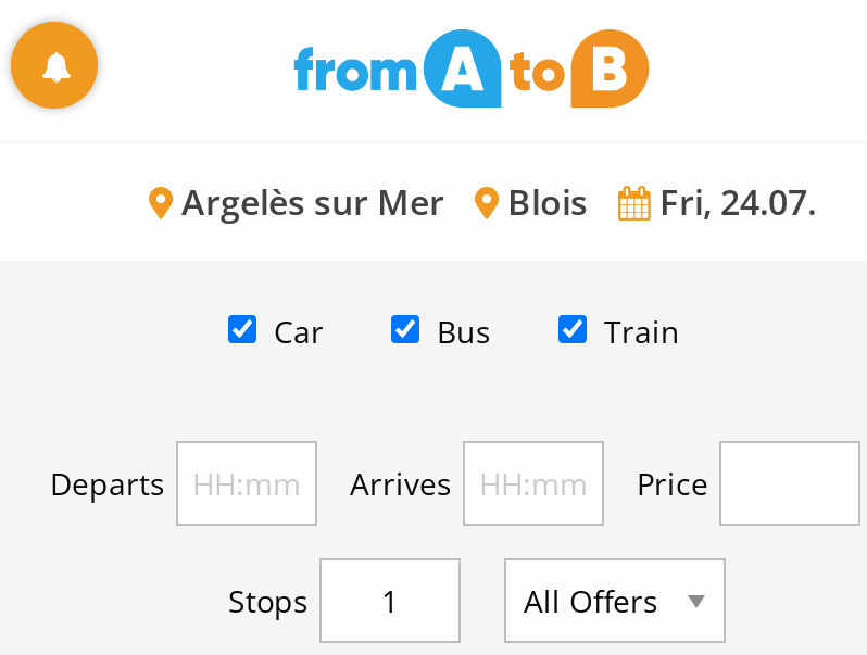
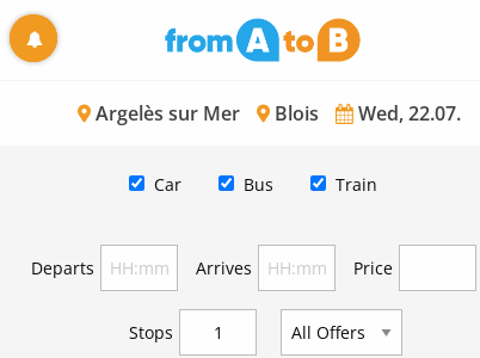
[173,177,816,225] Argelès sur Mer Blois Fri, 24.07. -> [90,100,460,126] Argelès sur Mer Blois Wed, 22.07.

